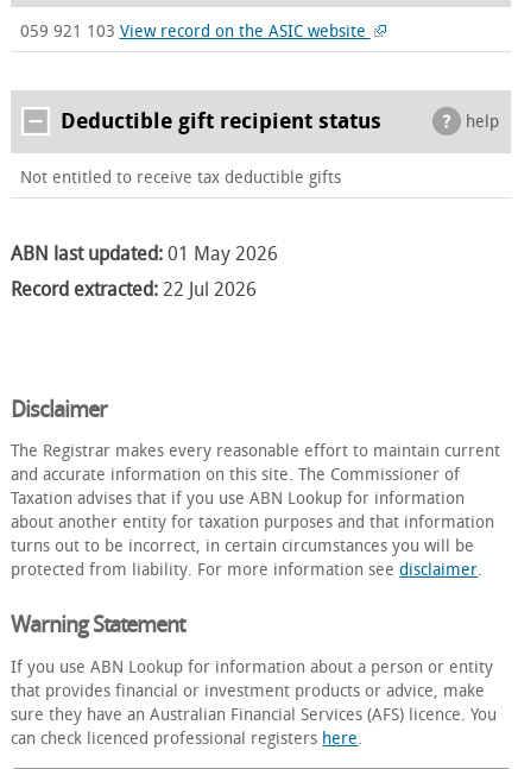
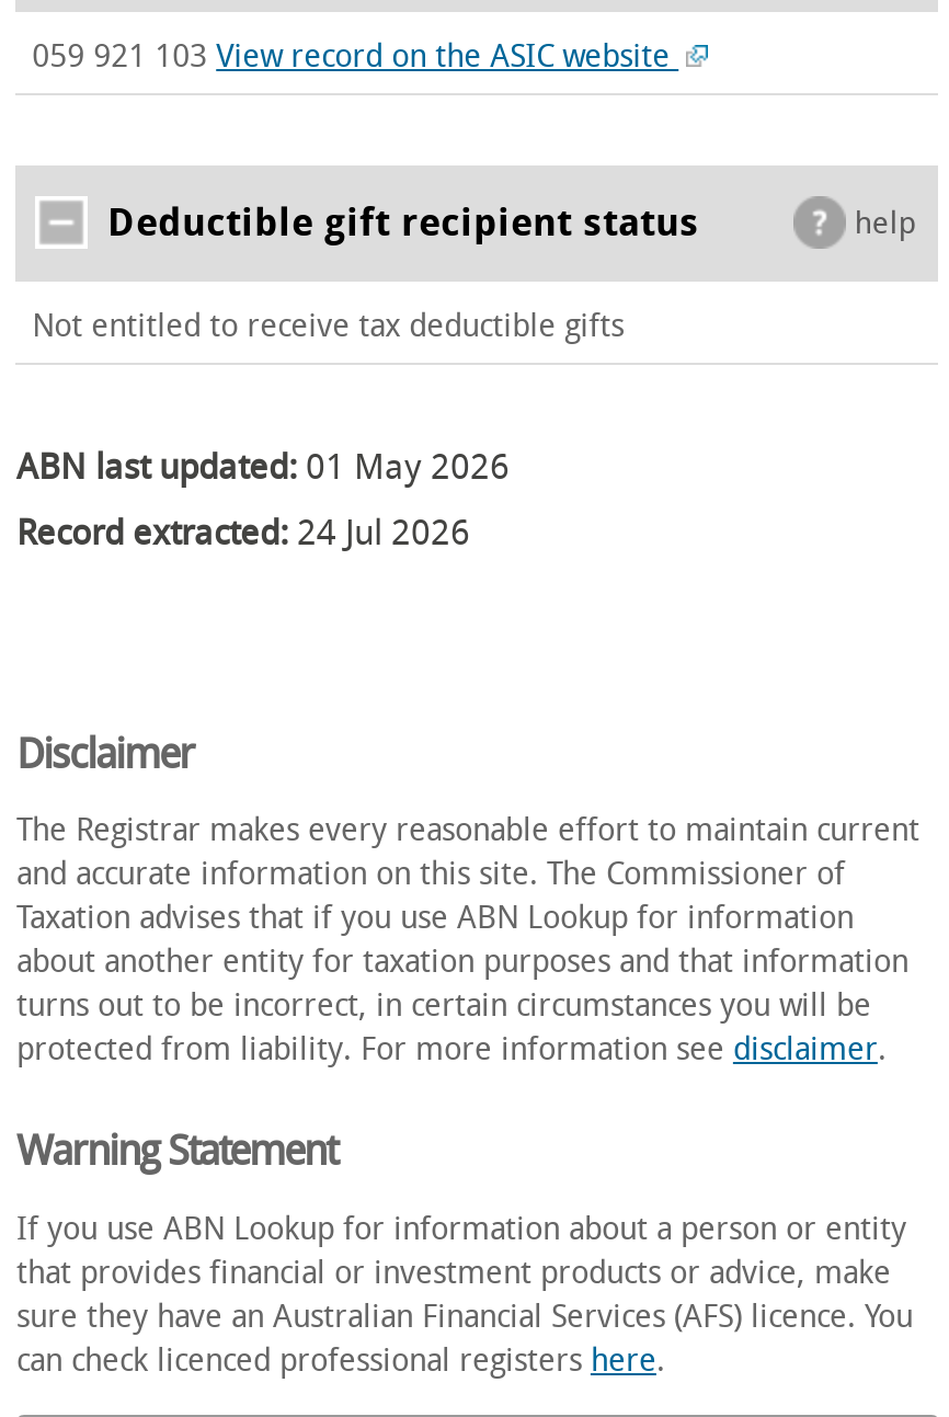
[11,278,257,301] Record extracted: 22 Jul 2026 -> [16,512,470,554] Record extracted: 24 Jul 2026

